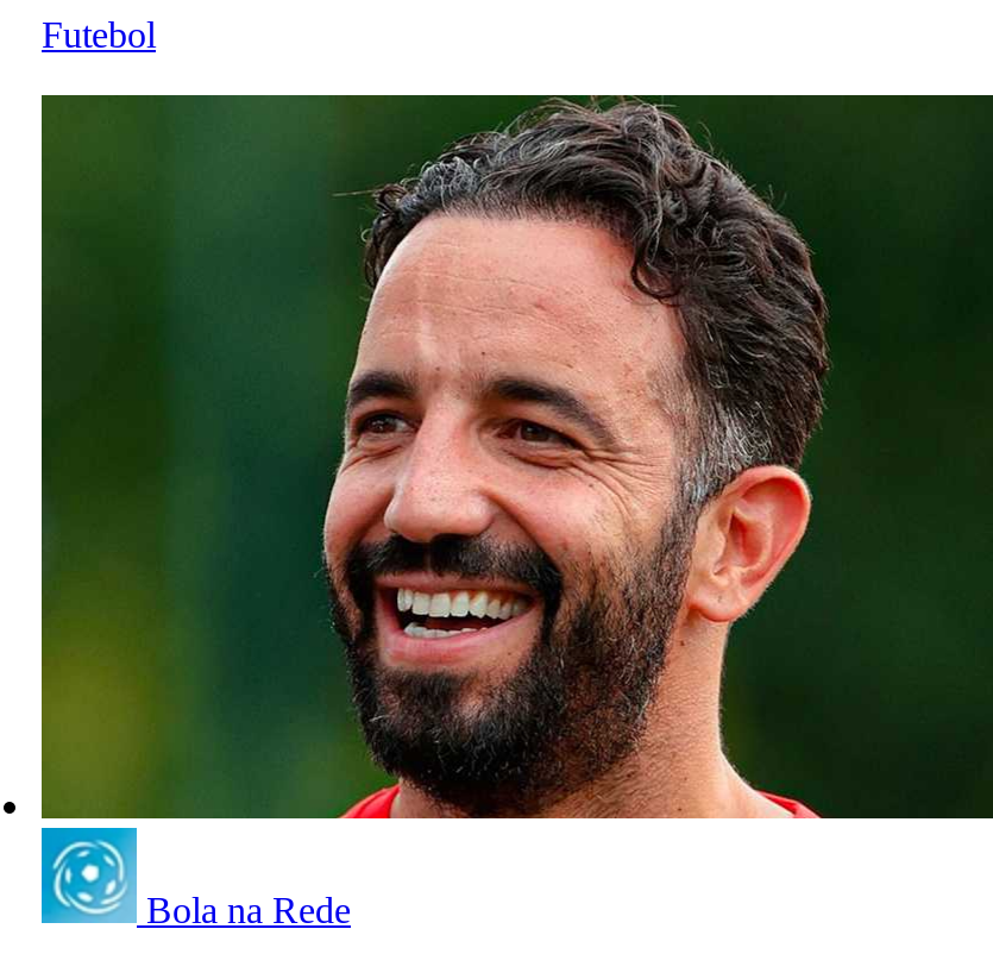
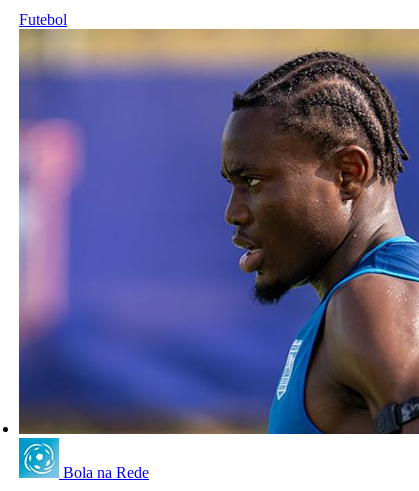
[39,56,986,831] [image] -> [18,28,416,439] [image]

